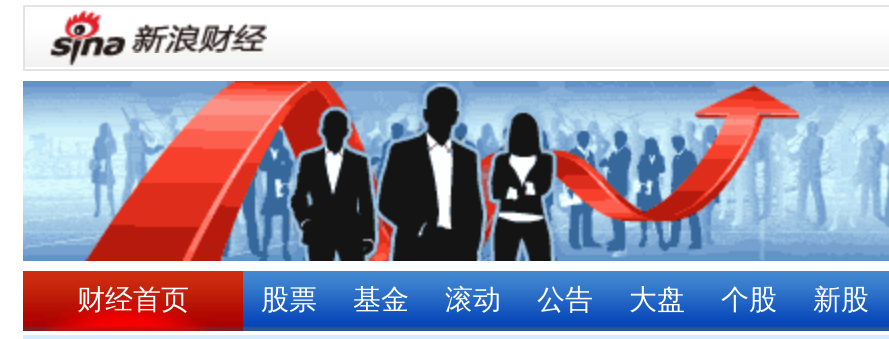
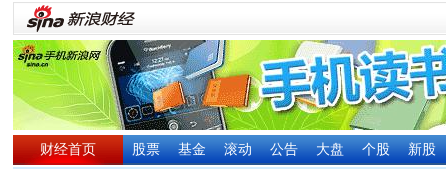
[21,79,883,263] [image] -> [12,39,443,131] [image]

